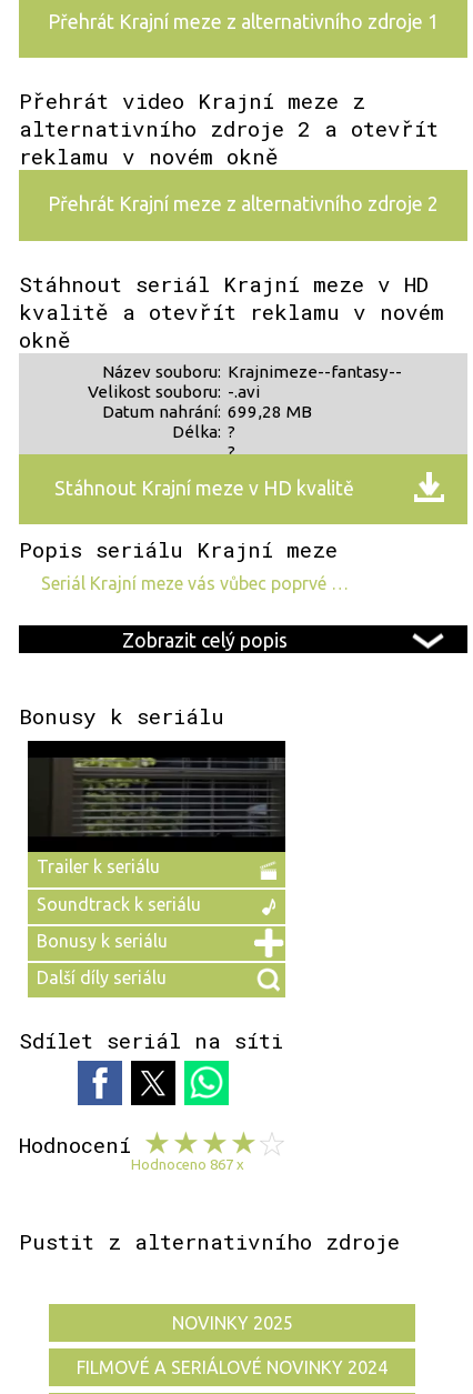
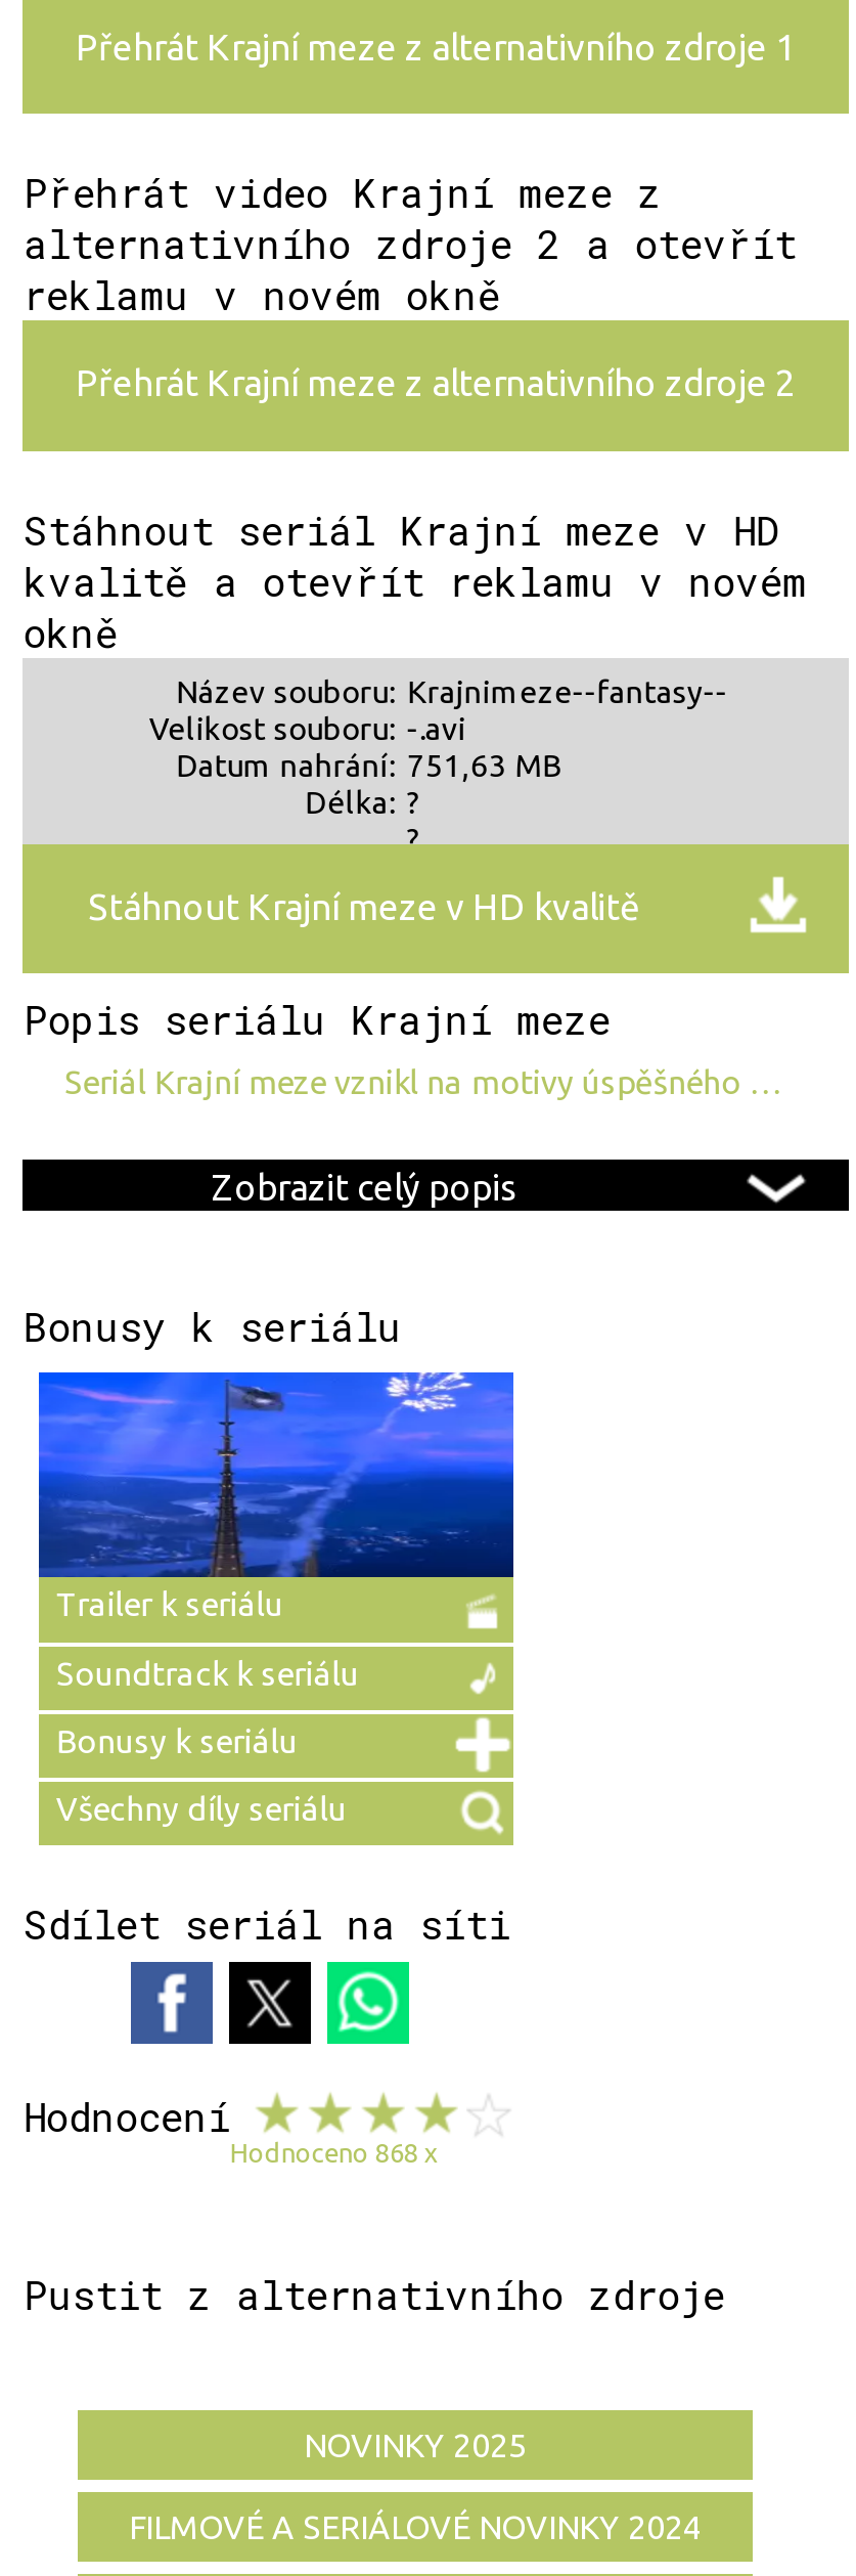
[102,402,312,421] Datum nahrání: 699,28 MB -> [175,748,562,783] Datum nahrání: 751,63 MB
[52,573,349,593] seriál Krajní meze vás vůbec poprvé … -> [83,1064,782,1101] seriál Krajní meze vznikl na motivy úspěšného …
[27,740,286,853] [image] -> [37,1370,515,1579] [image]
[37,967,167,987] Další díly seriálu -> [56,1790,346,1827] Všechny díly seriálu
[131,1156,245,1172] Hodnoceno 867 x -> [230,2138,439,2167] Hodnoceno 868 x

